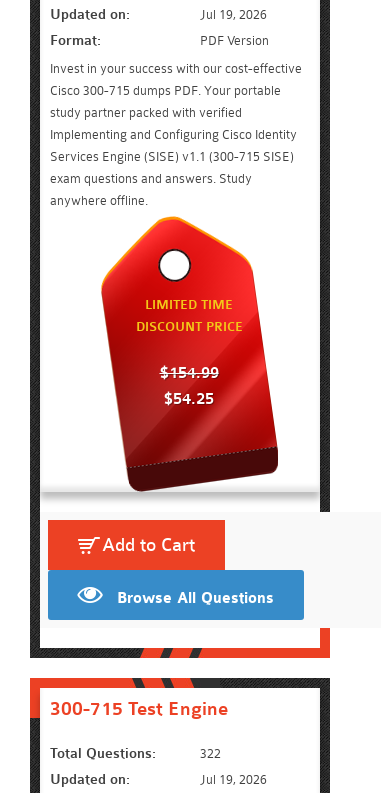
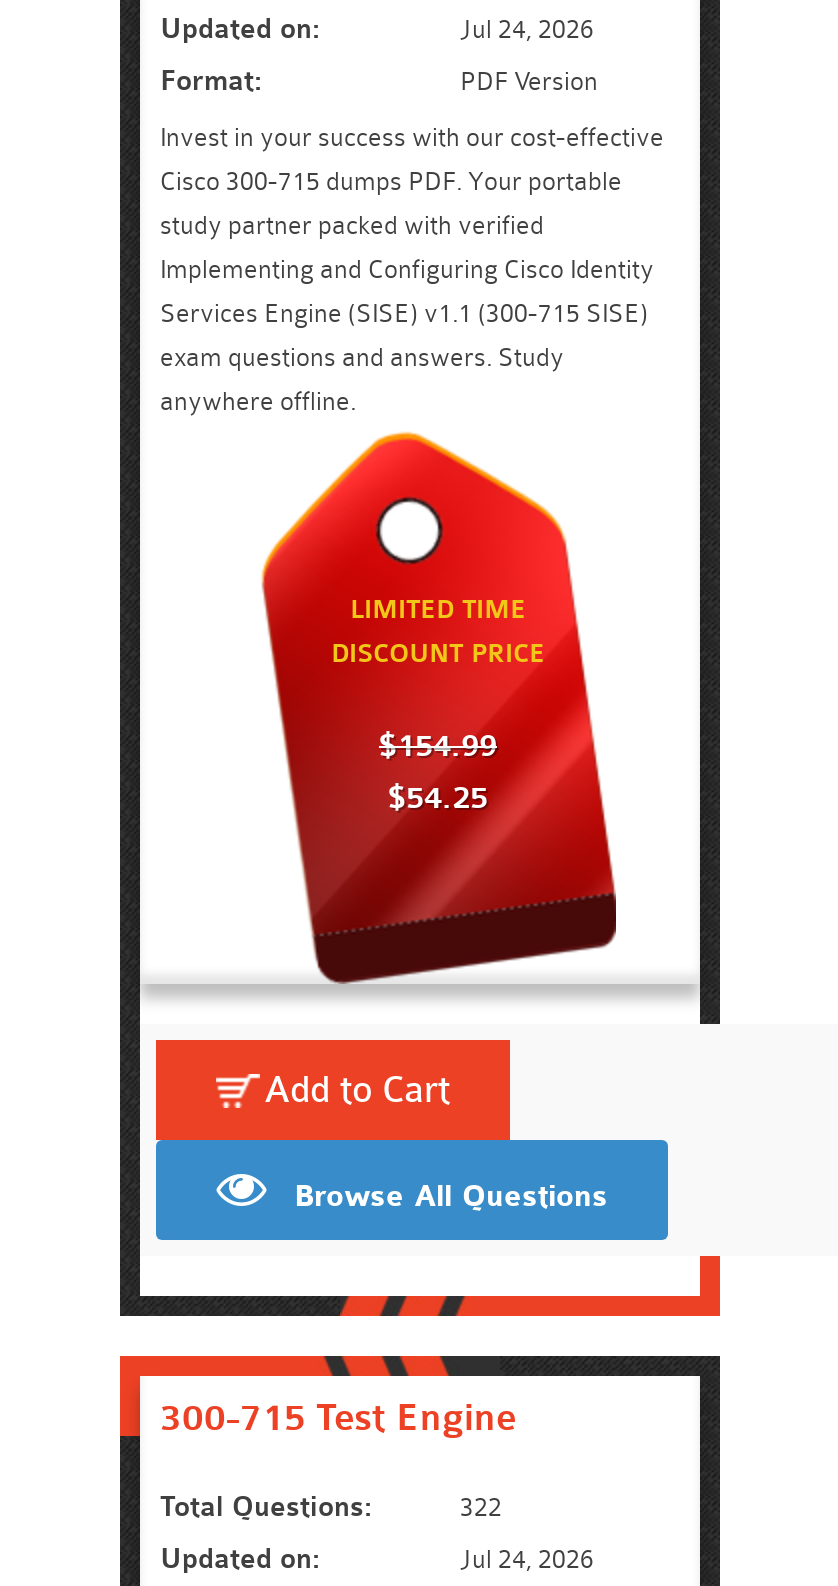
[200,7,267,22] Jul 19, 2026 -> [460,14,594,44] Jul 24, 2026
[200,772,267,787] Jul 19, 2026 -> [460,1544,594,1574] Jul 24, 2026

